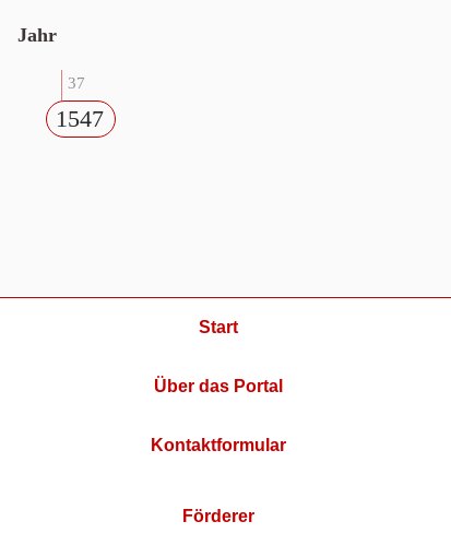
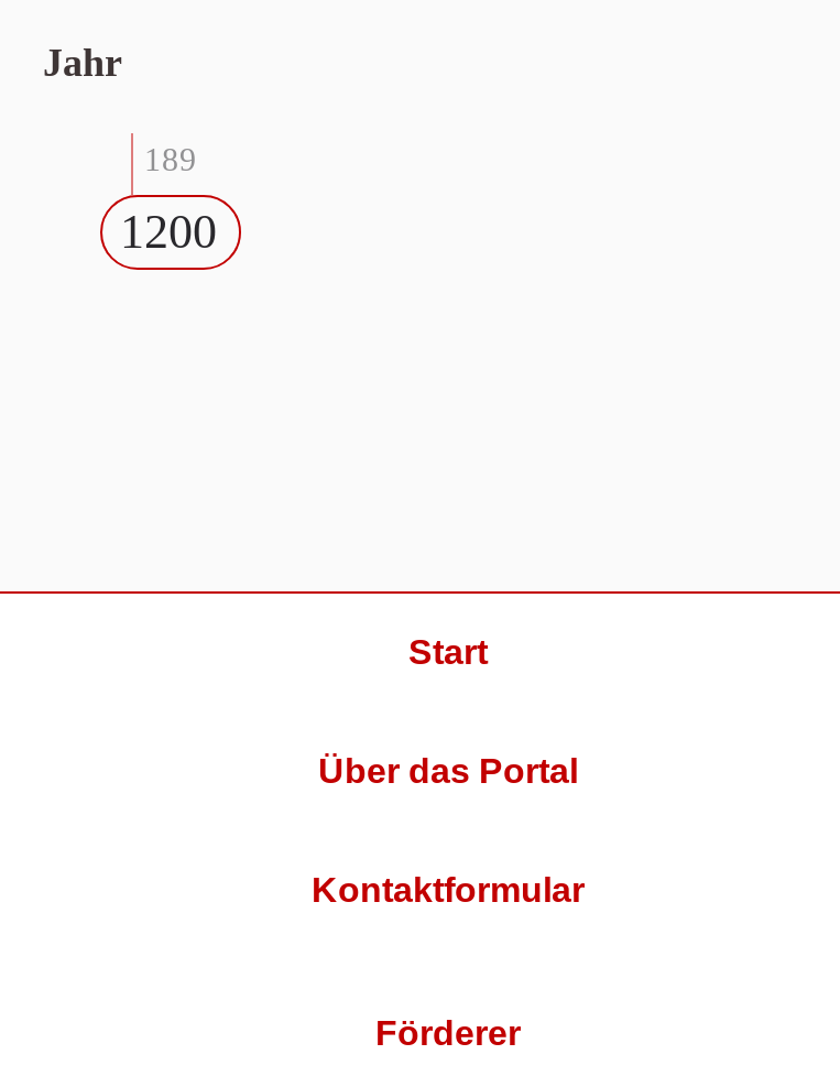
[68,74,85,92] 37 -> [144,142,197,177] 189
[56,105,104,132] 1547 -> [120,204,217,259] 1200

